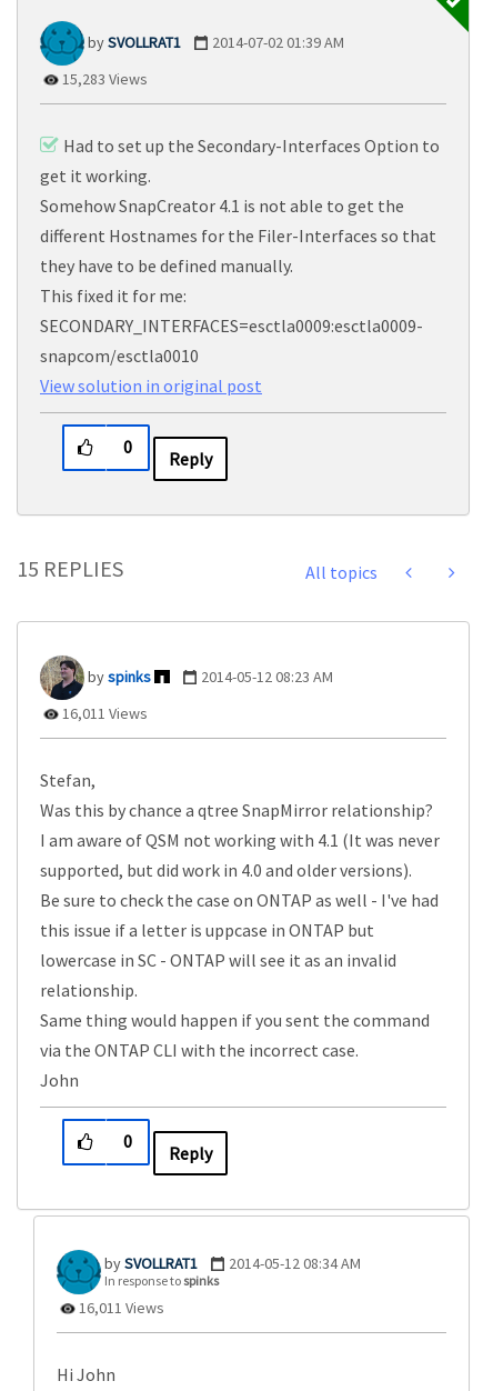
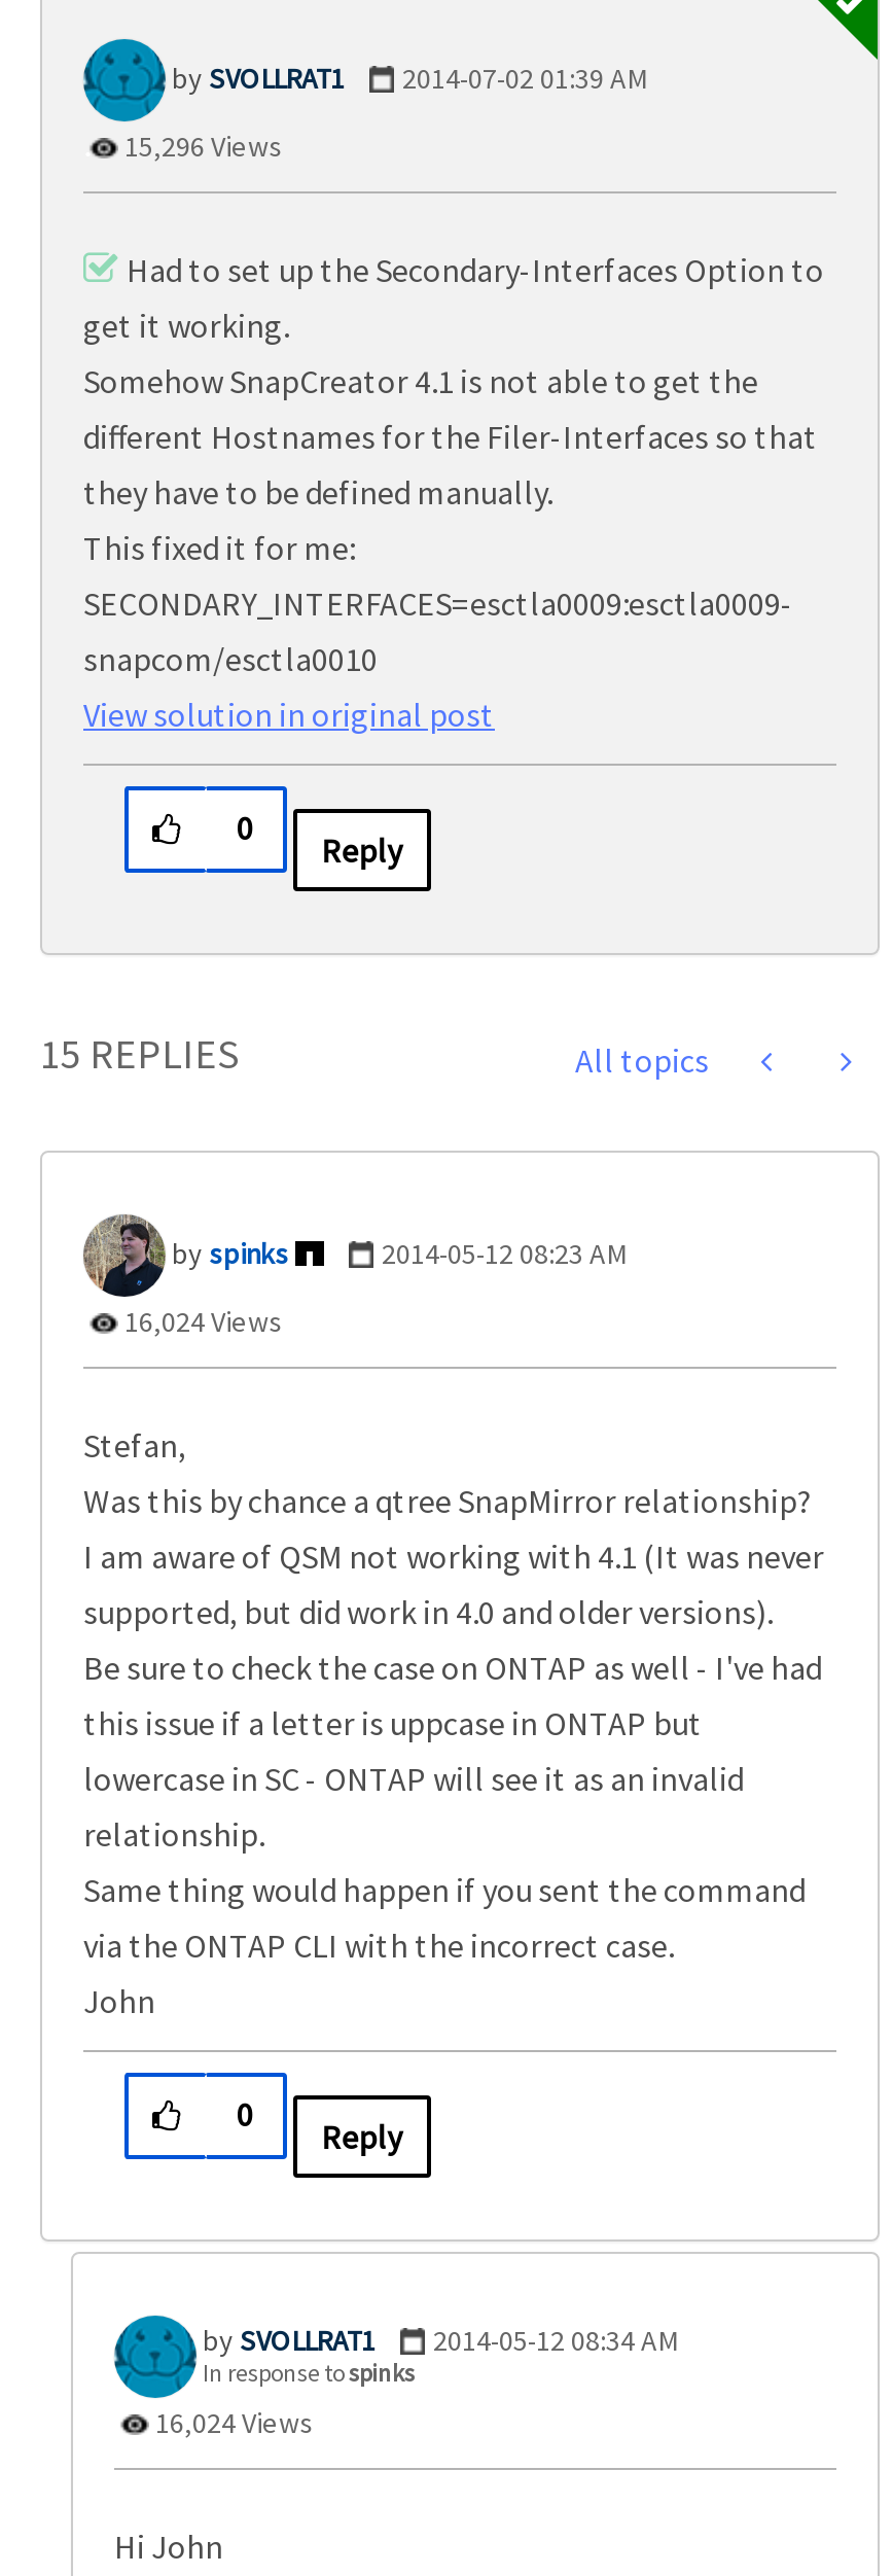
[59,69,148,89] 15,283 Views -> [118,128,283,165] 15,296 Views
[59,704,148,724] 16,011 Views -> [118,1304,283,1341] 16,024 Views
[76,1298,164,1318] 16,011 Views -> [149,2405,314,2442] 16,024 Views

